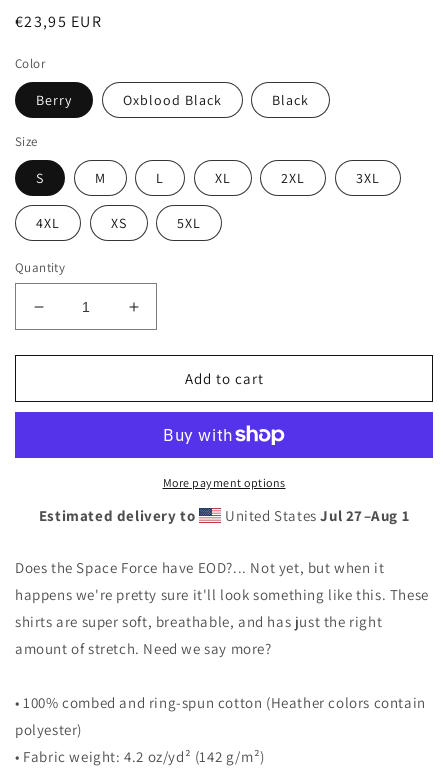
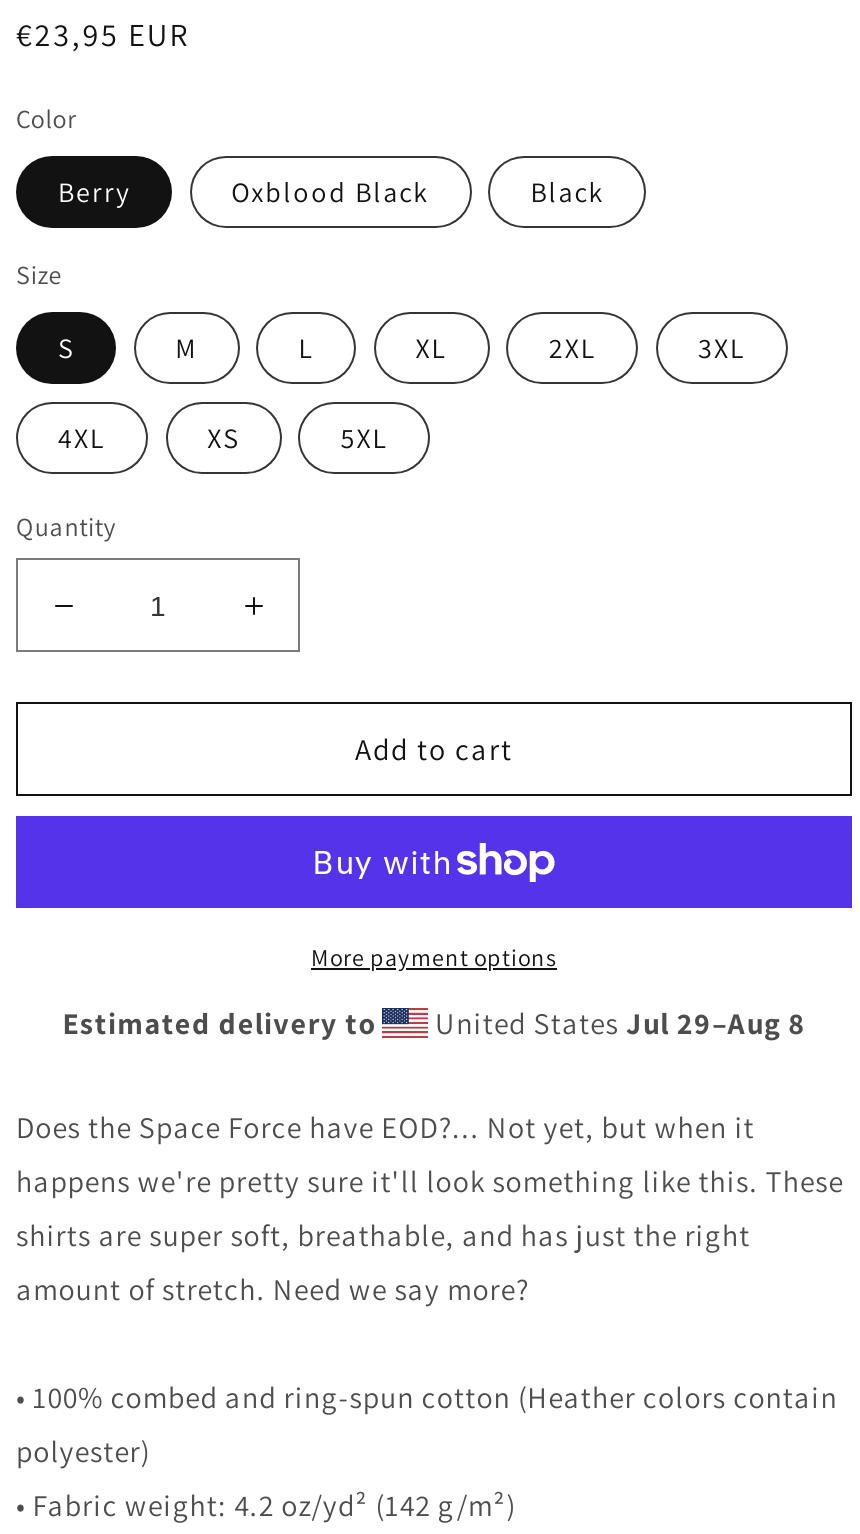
[221,506,409,525] United States Jul 27–Aug 1 -> [428,1005,806,1043] United States Jul 29–Aug 8

